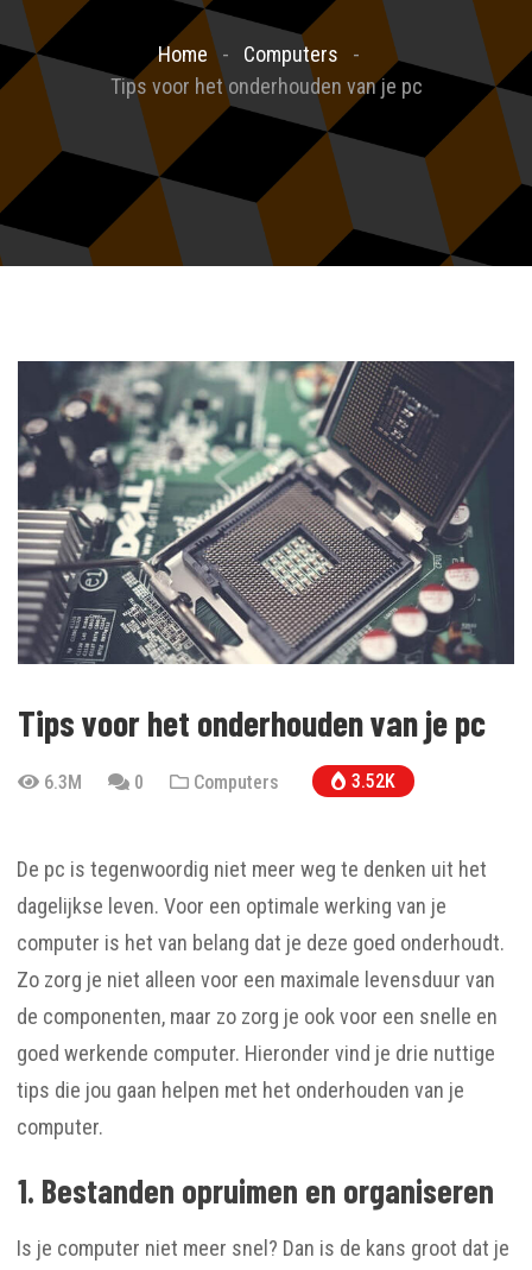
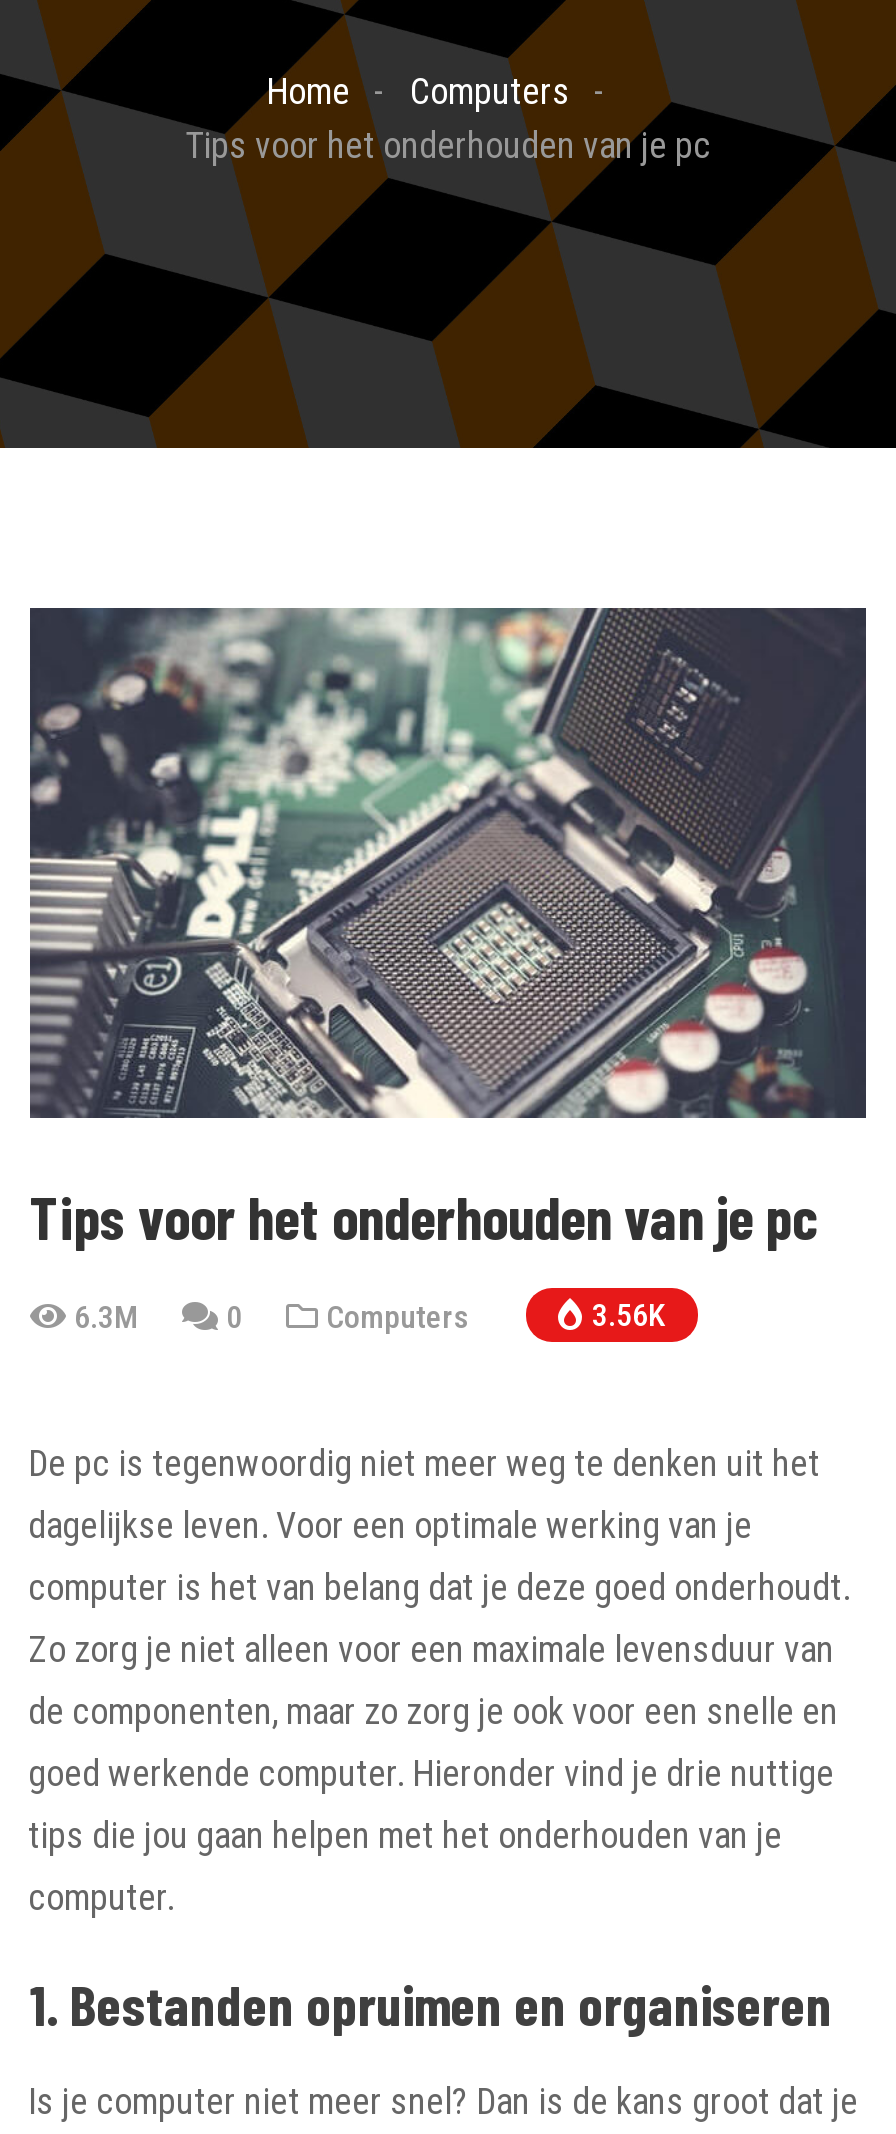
[351,770,395,792] 3.52K -> [592,1296,666,1334] 3.56K

